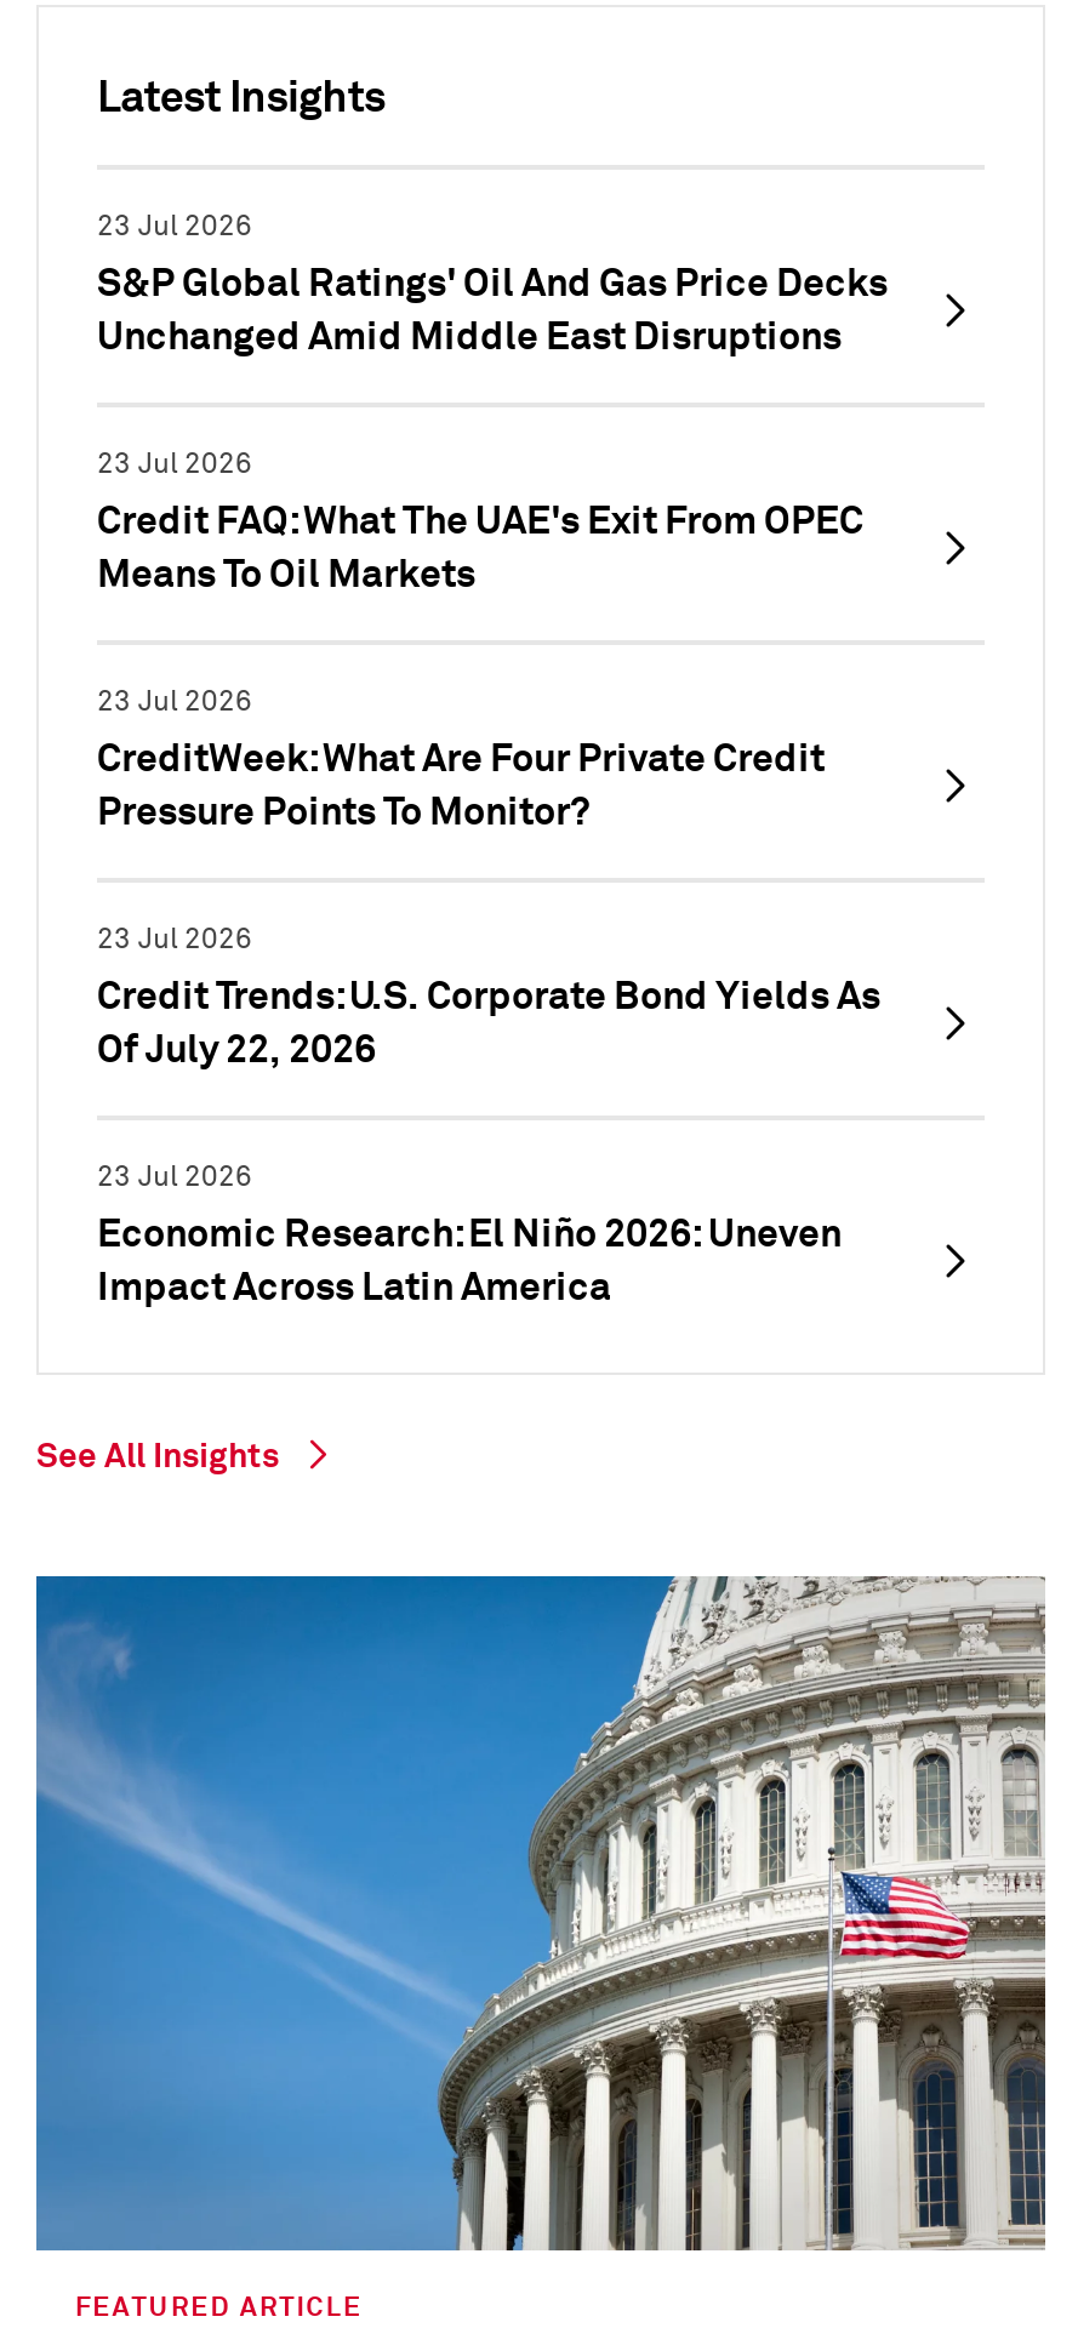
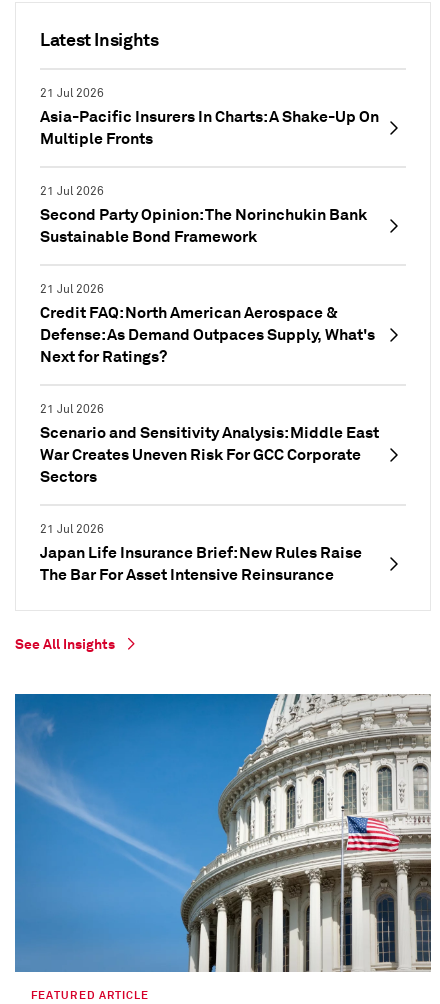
[97,209,888,361] 23 Jul 2026 | S&P Global Ratings' Oil And Gas Price Decks | Unchanged Amid Middle East Disruptions -> [40,86,379,149] 21 Jul 2026 | Asia-Pacific Insurers In Charts: A Shake-Up On | Multiple Fronts
[97,446,863,599] 23 Jul 2026 | Credit FAQ: What The UAE's Exit From OPEC | Means To Oil Markets -> [40,184,367,247] 21 Jul 2026 | Second Party Opinion: The Norinchukin Bank | Sustainable Bond Framework
[97,684,825,837] 23 Jul 2026 | CreditWeek: What Are Four Private Credit | Pressure Points To Monitor? -> [40,282,375,367] 21 Jul 2026 | Credit FAQ: North American Aerospace & | Defense: As Demand Outpaces Supply, What's | Next for Ratings?
[97,921,880,1074] 23 Jul 2026 | Credit Trends: U.S. Corporate Bond Yields As | Of July 22, 2026 -> [40,402,379,487] 21 Jul 2026 | Scenario and Sensitivity Analysis: Middle East | War Creates Uneven Risk For GCC Corporate | Sectors
[97,1159,842,1312] 23 Jul 2026 | Economic Research: El Niño 2026: Uneven | Impact Across Latin America -> [40,522,362,585] 21 Jul 2026 | Japan Life Insurance Brief: New Rules Raise | The Bar For Asset Intensive Reinsurance

